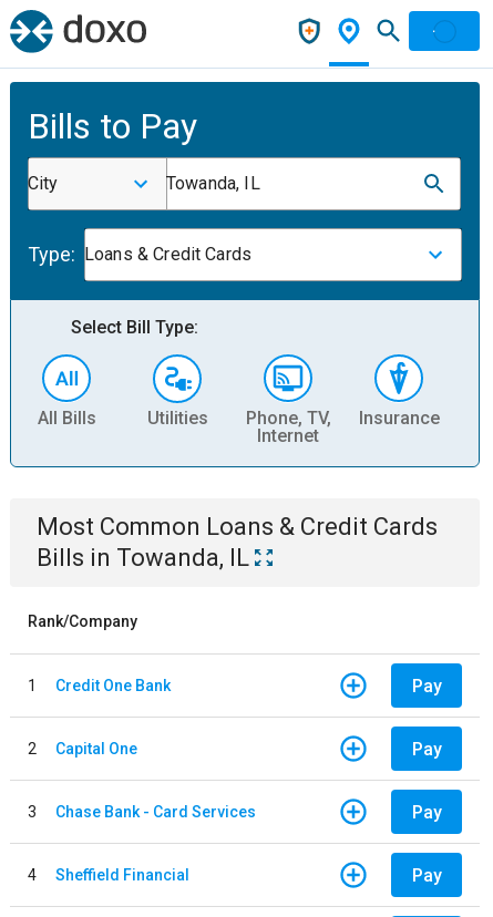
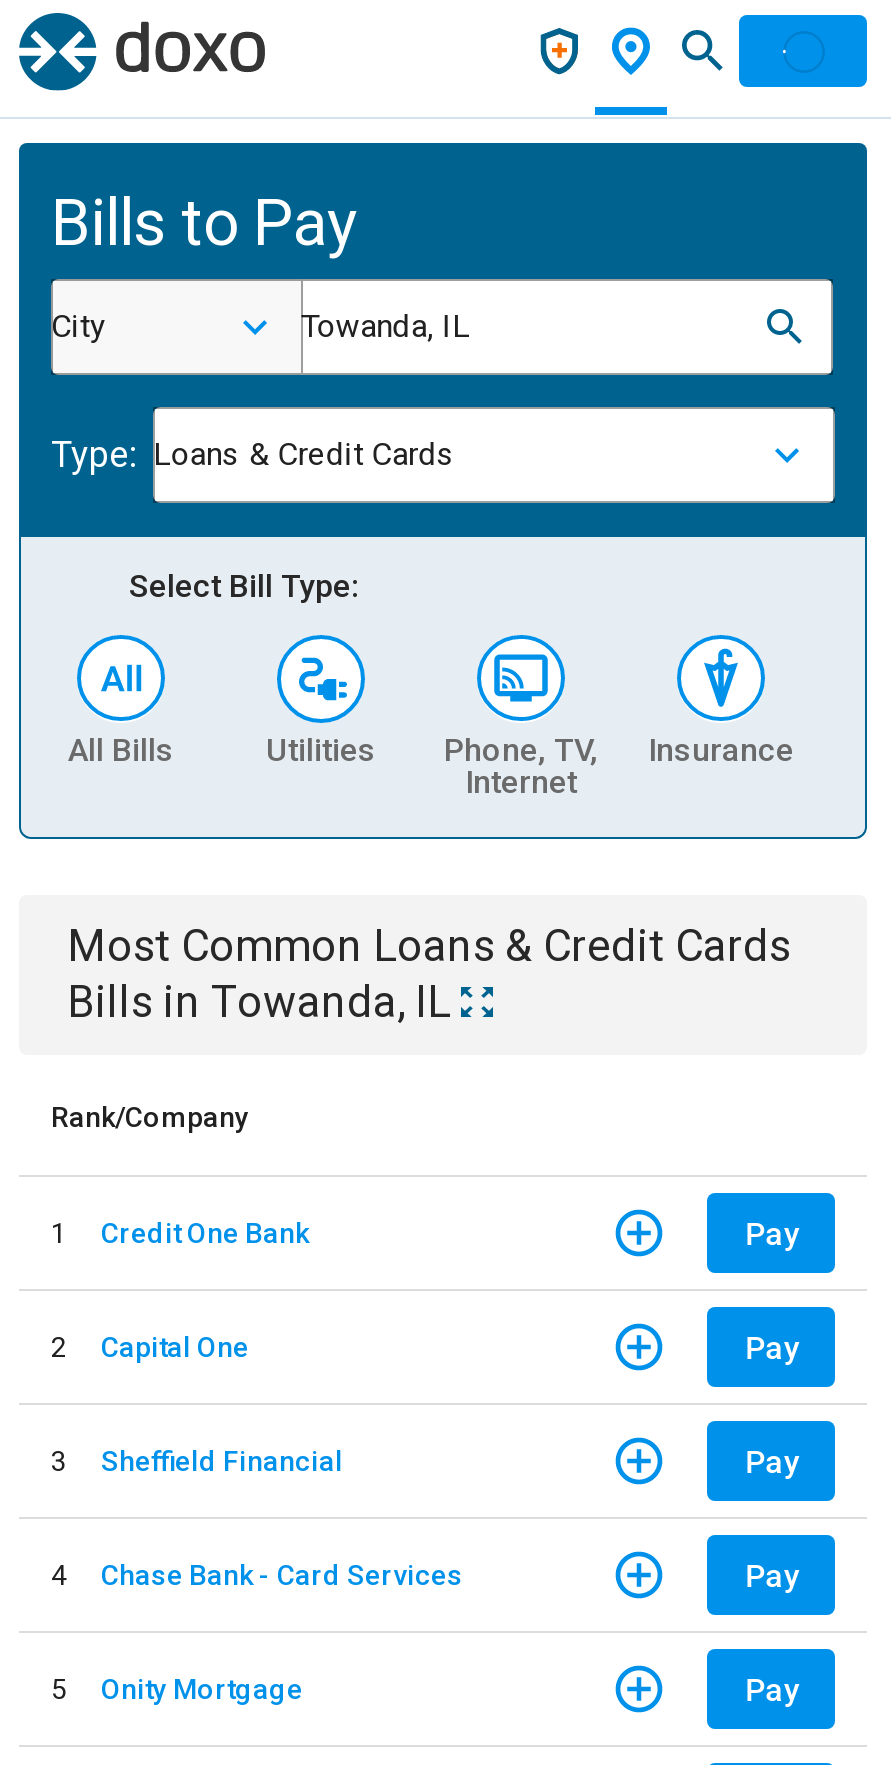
none -> [745,1442,799,1480] Pay
moved [28,866,189,883] -> [51,1444,343,1590]: 4 | Sheffield Financial
none -> [51,1672,303,1704] 5 | Onity Mortgage

